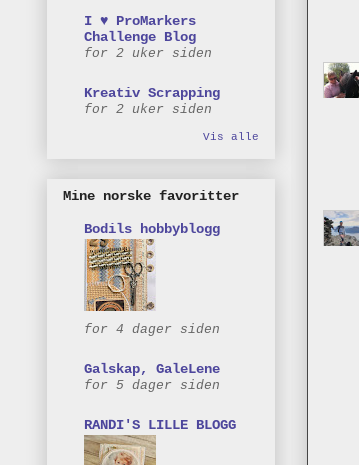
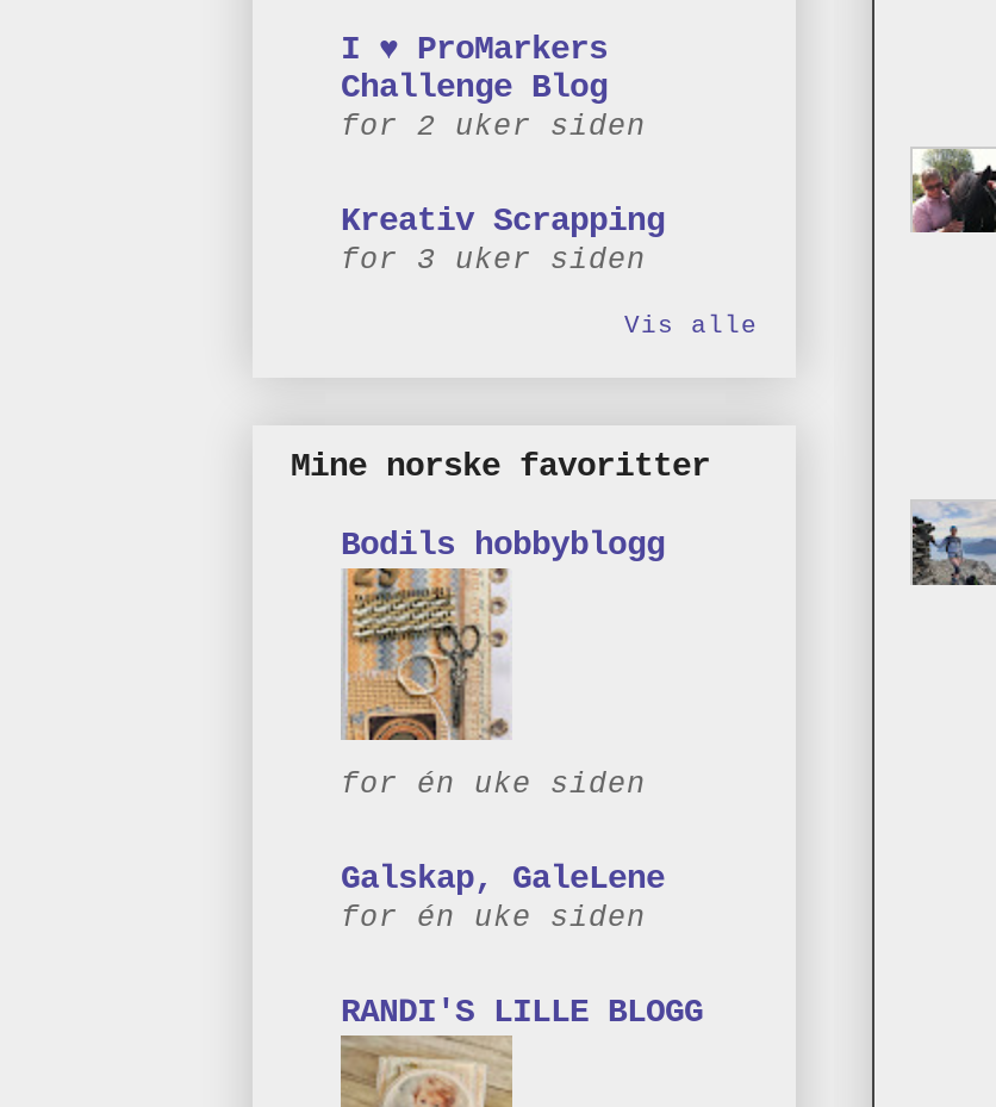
[84,102,212,117] for 2 uker siden -> [341,242,646,278] for 3 uker siden
[84,322,220,337] for 4 dager siden -> [341,767,646,803] for én uke siden
[84,378,220,393] for 5 dager siden -> [341,901,646,937] for én uke siden

